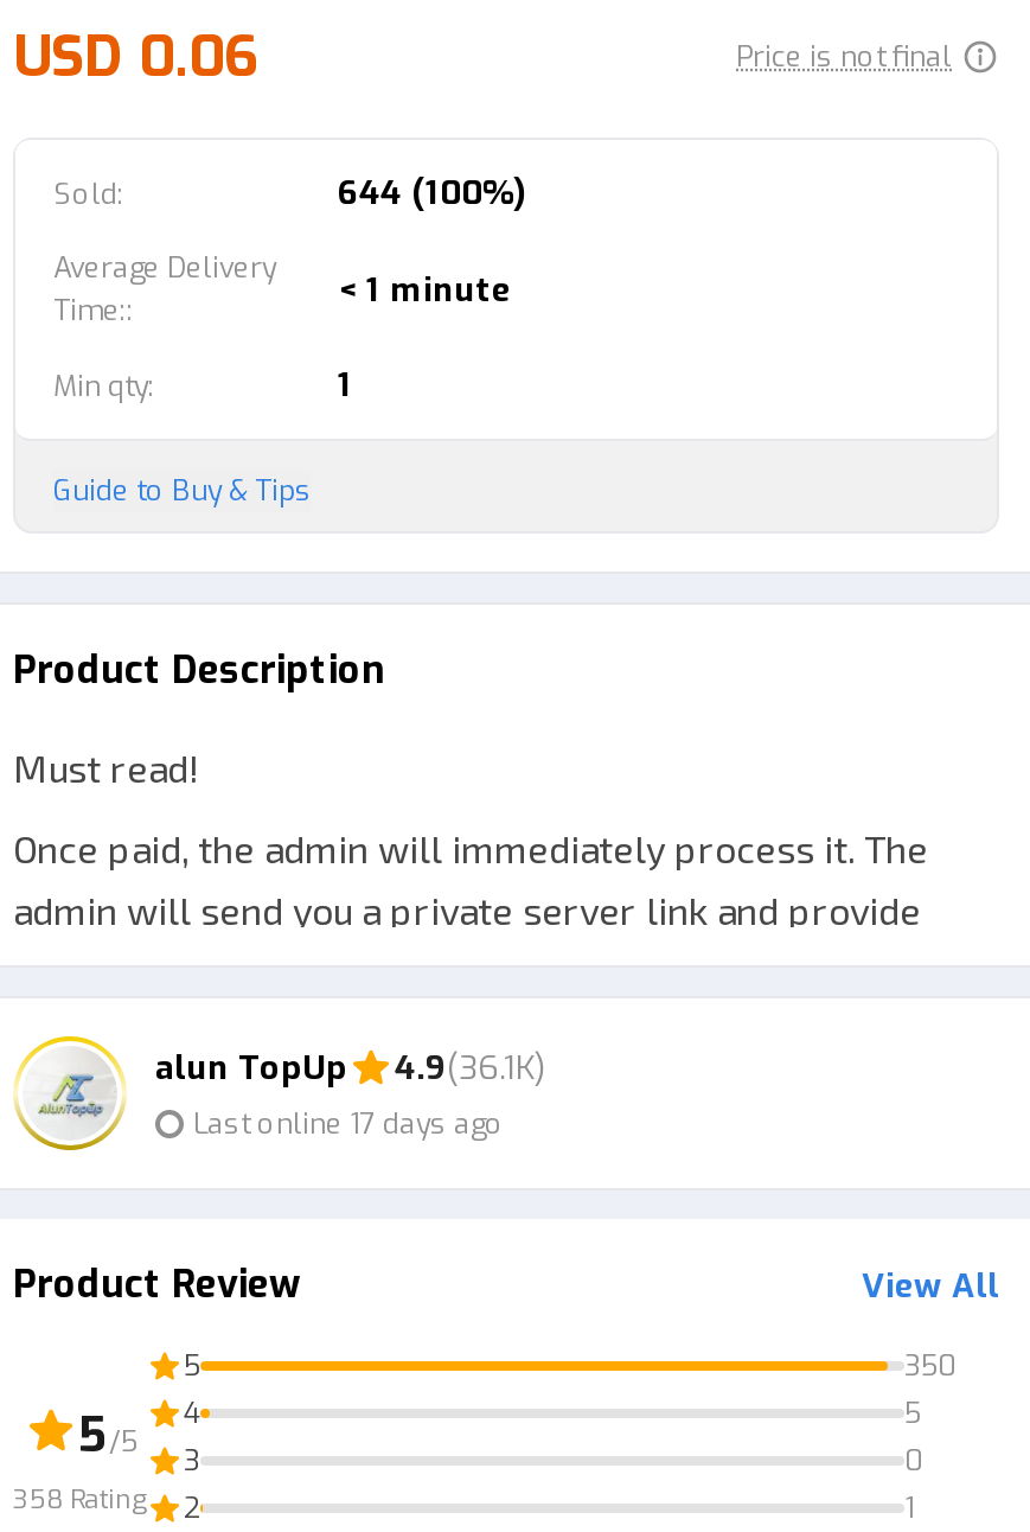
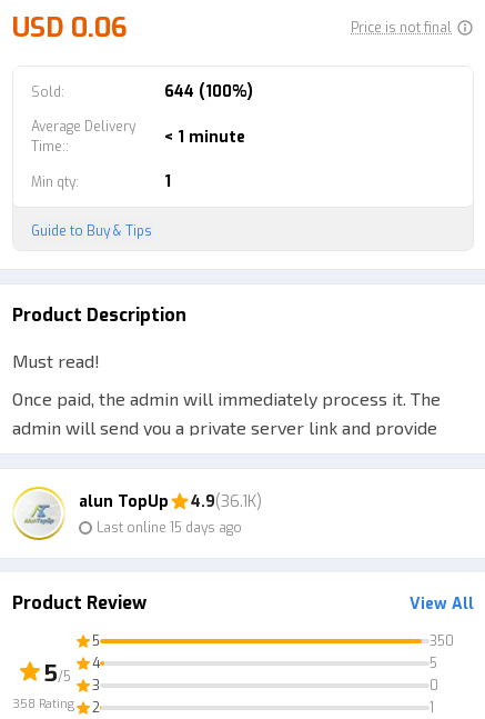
[193,1104,504,1142] Last online 17 days ago -> [97,518,242,536] Last online 15 days ago

